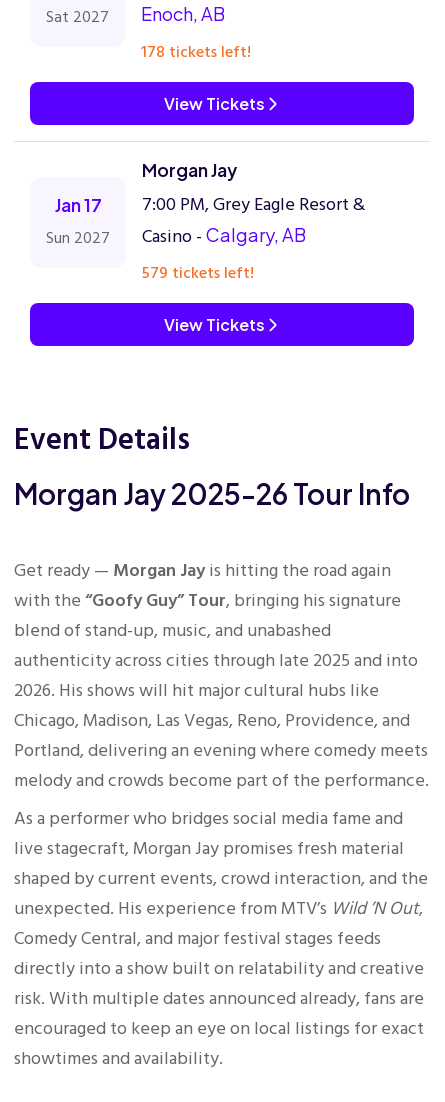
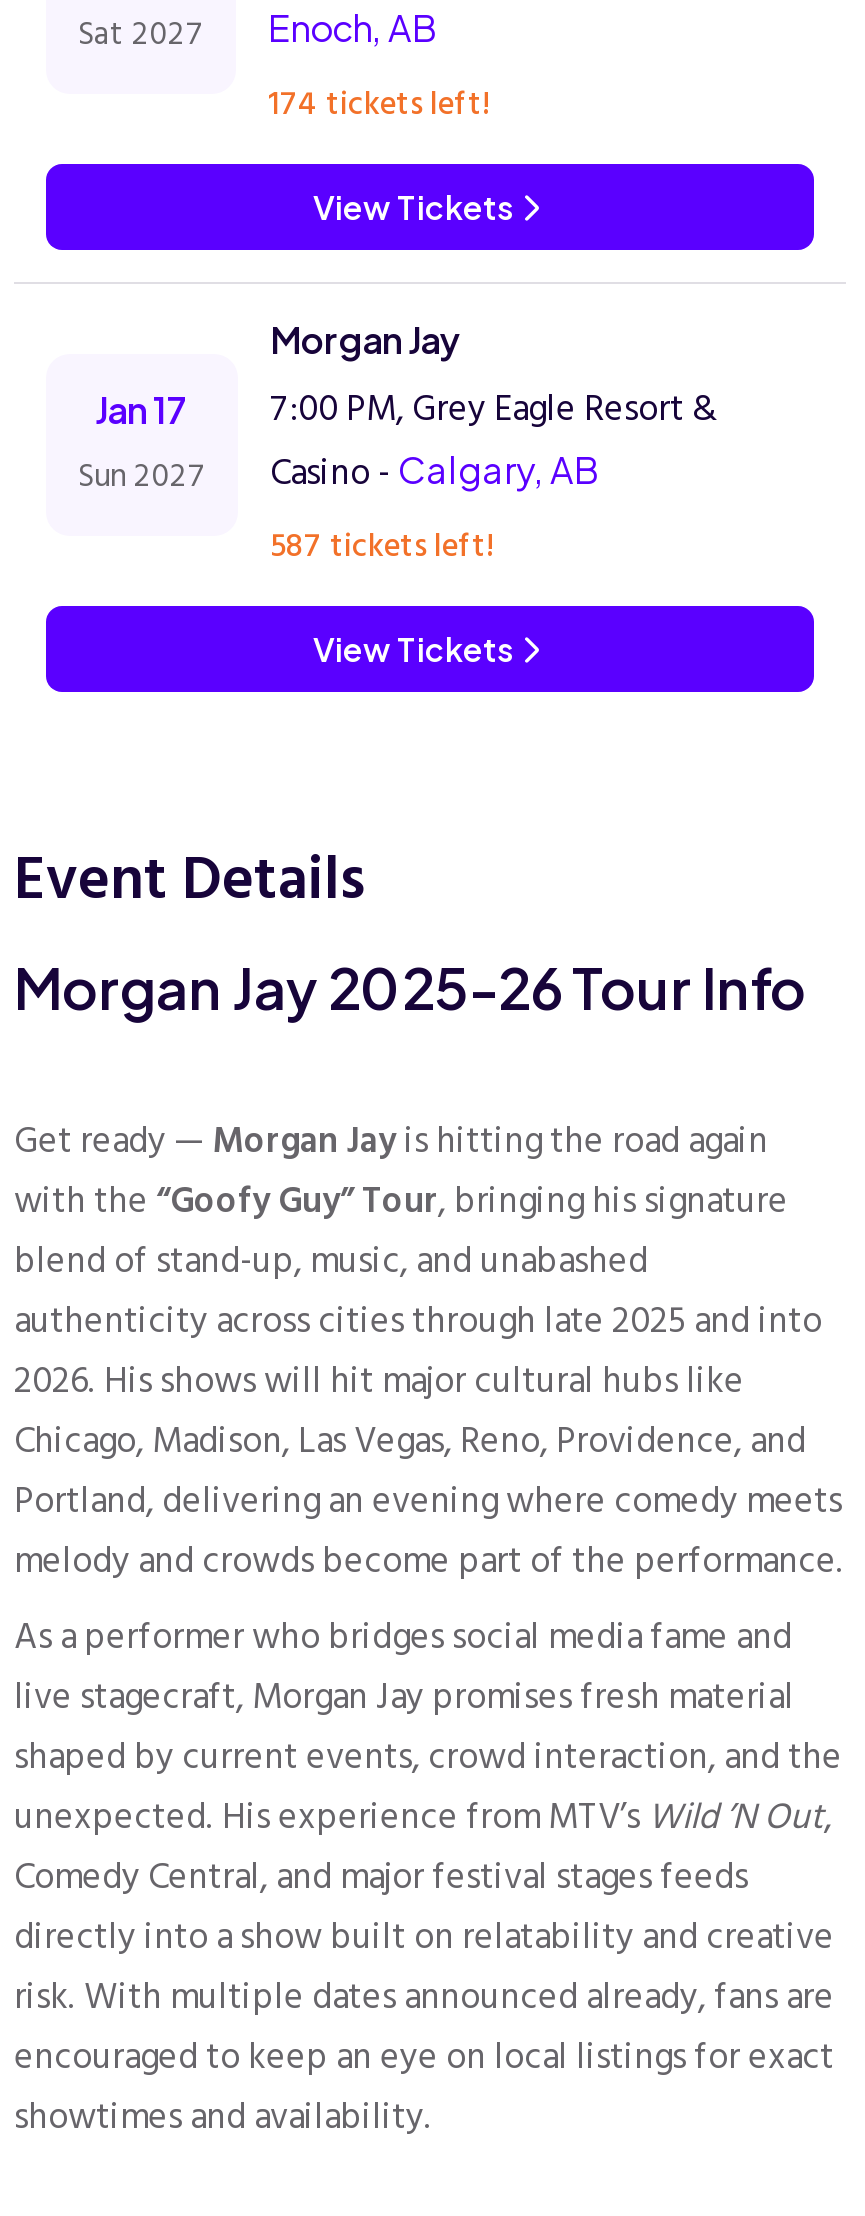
[141,39,251,65] 178 tickets left! -> [268,78,490,130] 174 tickets left!
[142,260,254,286] 579 tickets left! -> [270,520,494,572] 587 tickets left!

